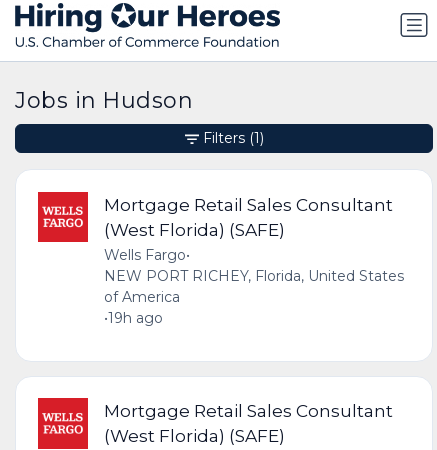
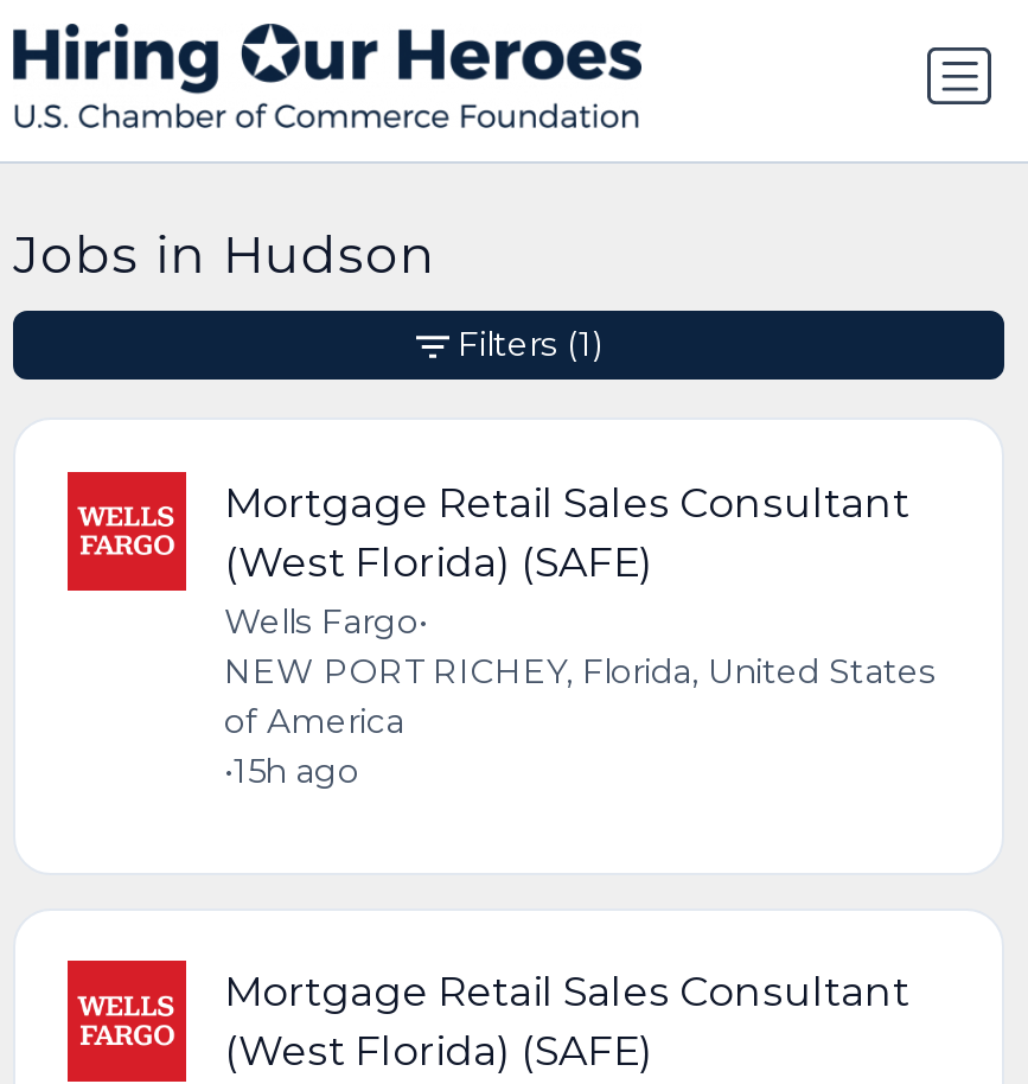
[104,309,163,327] •19h ago -> [224,750,359,792] •15h ago

